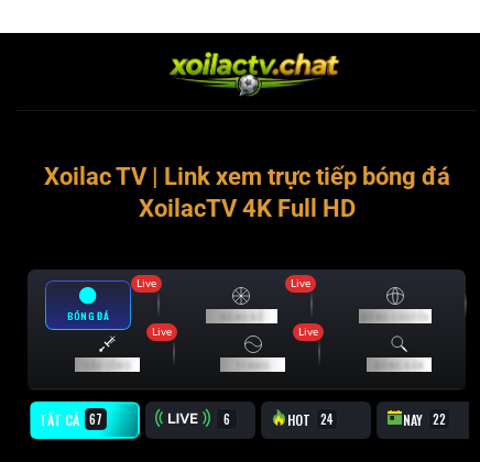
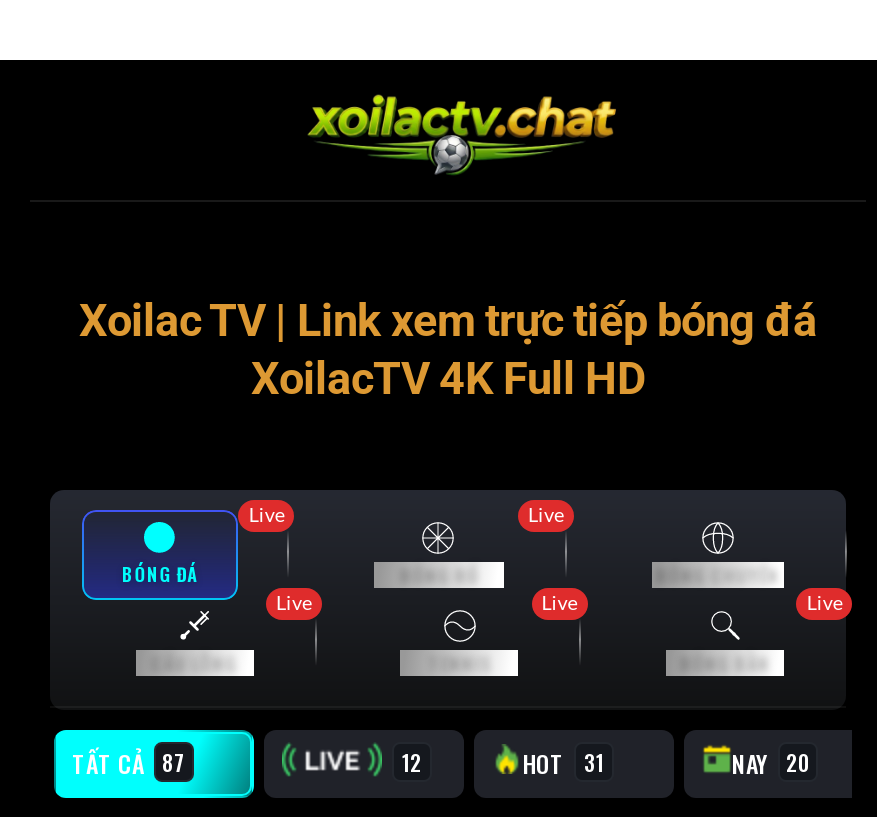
none -> [807,591,843,615] Live

